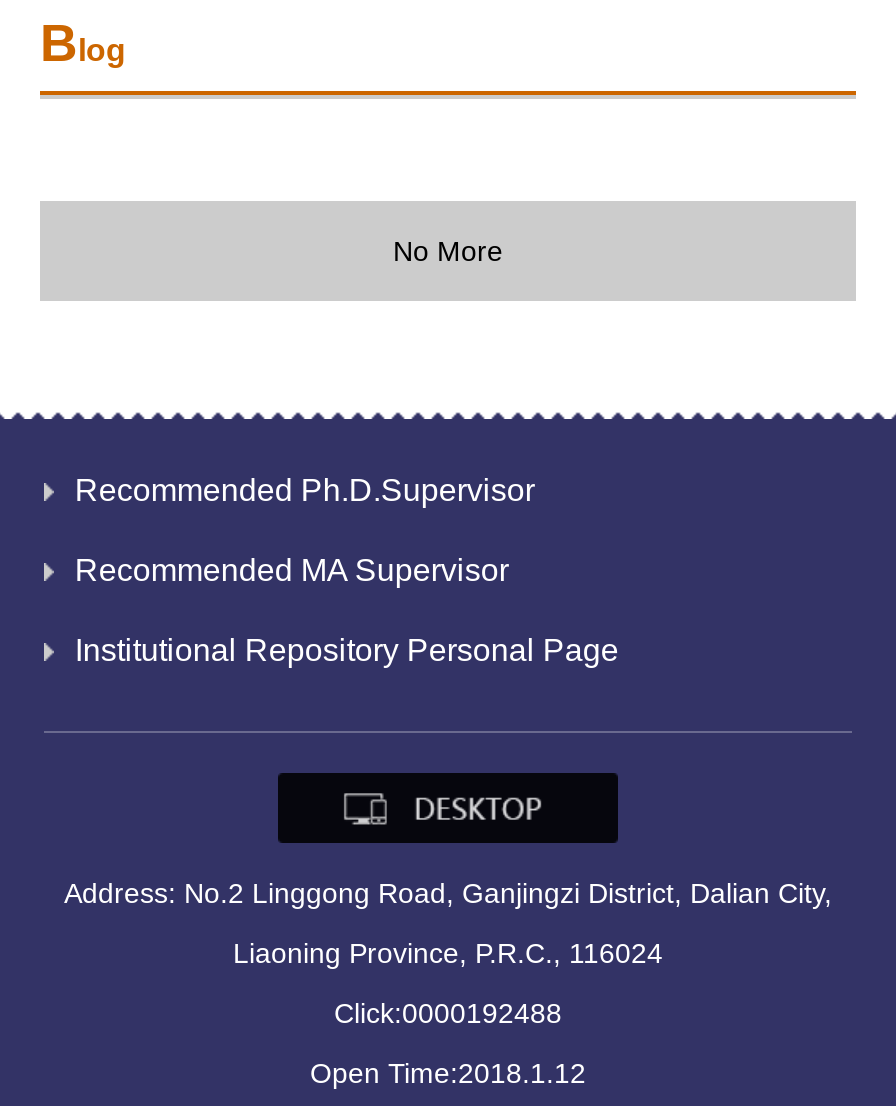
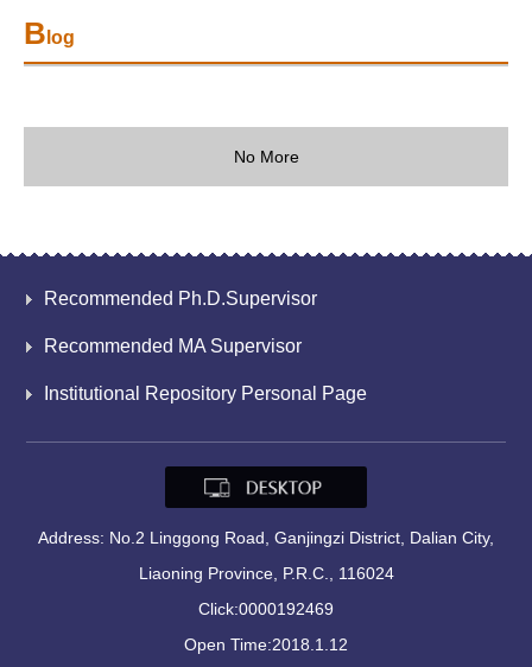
[334,998,562,1030] Click:0000192488 -> [198,600,334,619] Click:0000192469

